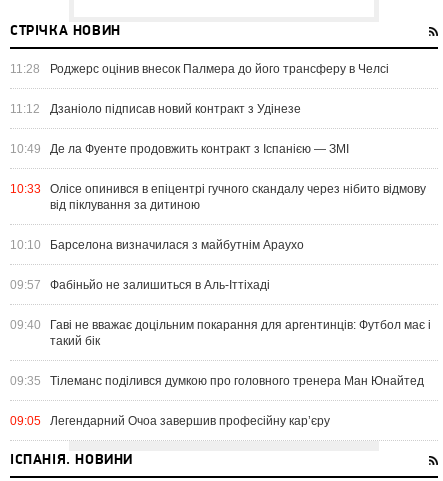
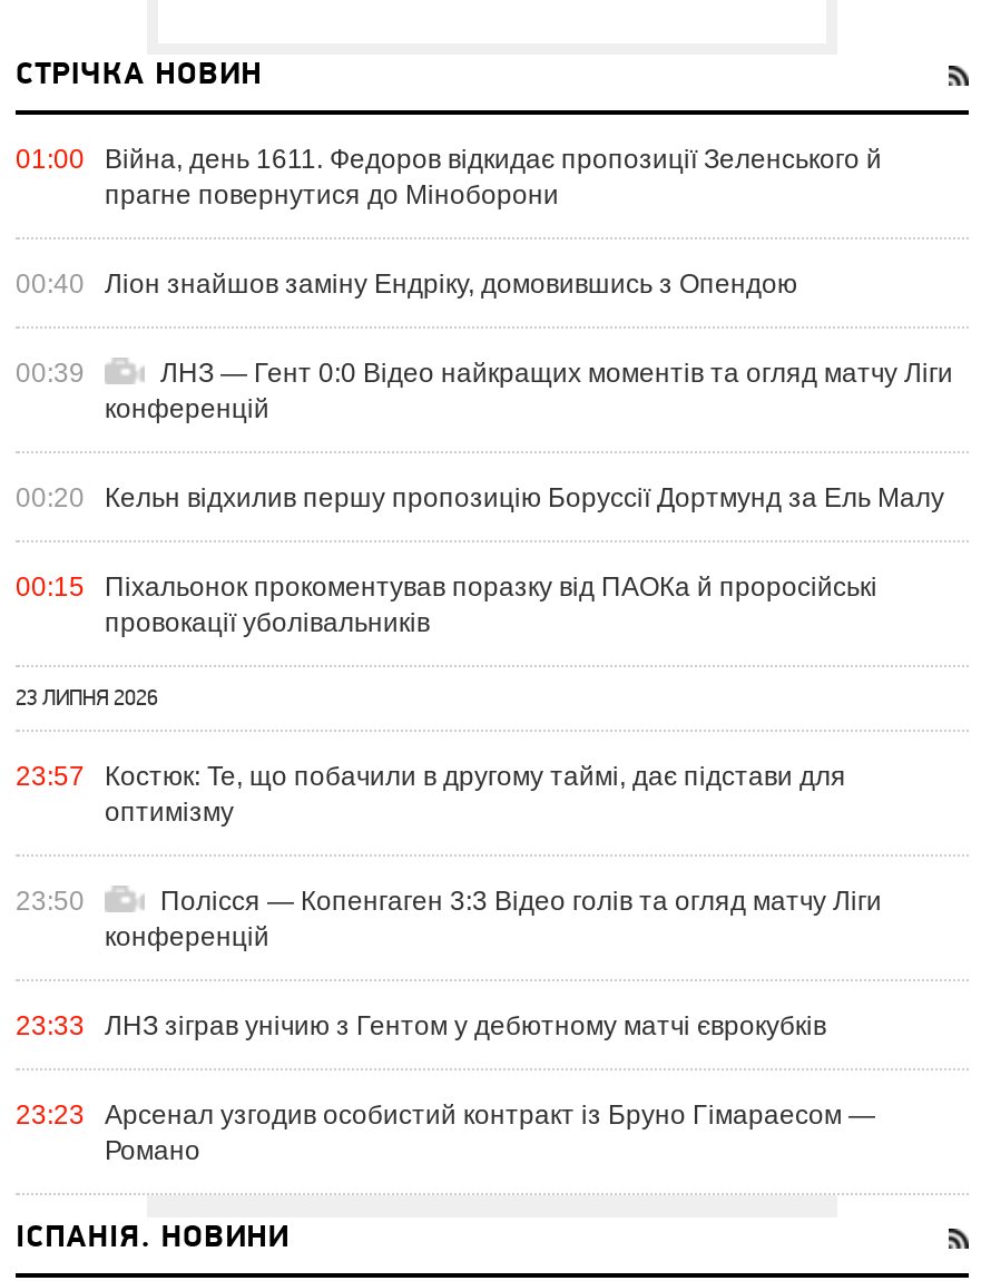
[10,62,431,428] 11:28 | Роджерс оцінив внесок Палмера до його трансферу в Челсі | 11:12 | Дзаніоло підписав новий контракт з Удінезе | 10:49 | Де ла Фуенте продовжить контракт з Іспанією — ЗМІ | 10:33 | Олісе опинився в епіцентрі гучного скандалу через нібито відмову | від піклування за дитиною | 10:10 | Барселона визначилася з майбутнім Араухо | 09:57 | Фабіньйо не залишиться в Аль-Іттіхаді | 09:40 | Гаві не вважає доцільним покарання для аргентинців: Футбол має і | такий бік | 09:35 | Тілеманс поділився думкою про головного тренера Ман Юнайтед | 09:05 | Легендарний Очоа завершив професійну кар’єру -> [16,145,953,1167] 01:00 | Війна, день 1611. Федоров відкидає пропозиції Зеленського й | прагне повернутися до Міноборони | 00:40 | Ліон знайшов заміну Ендріку, домовившись з Опендою | 00:39 | ЛНЗ — Гент 0:0 Відео найкращих моментів та огляд матчу Ліги | конференцій | 00:20 | Кельн відхилив першу пропозицію Боруссії Дортмунд за Ель Малу | 00:15 | Піхальонок прокоментував поразку від ПАОКа й проросійські | провокації уболівальників | 23 ЛИПНЯ 2026 | 23:57 | Костюк: Те, що побачили в другому таймі, дає підстави для | оптимізму | 23:50 | Полісся — Копенгаген 3:3 Відео голів та огляд матчу Ліги | конференцій | 23:33 | ЛНЗ зіграв унічию з Гентом у дебютному матчі єврокубків | 23:23 | Арсенал узгодив особистий контракт із Бруно Гімараесом — | Романо

